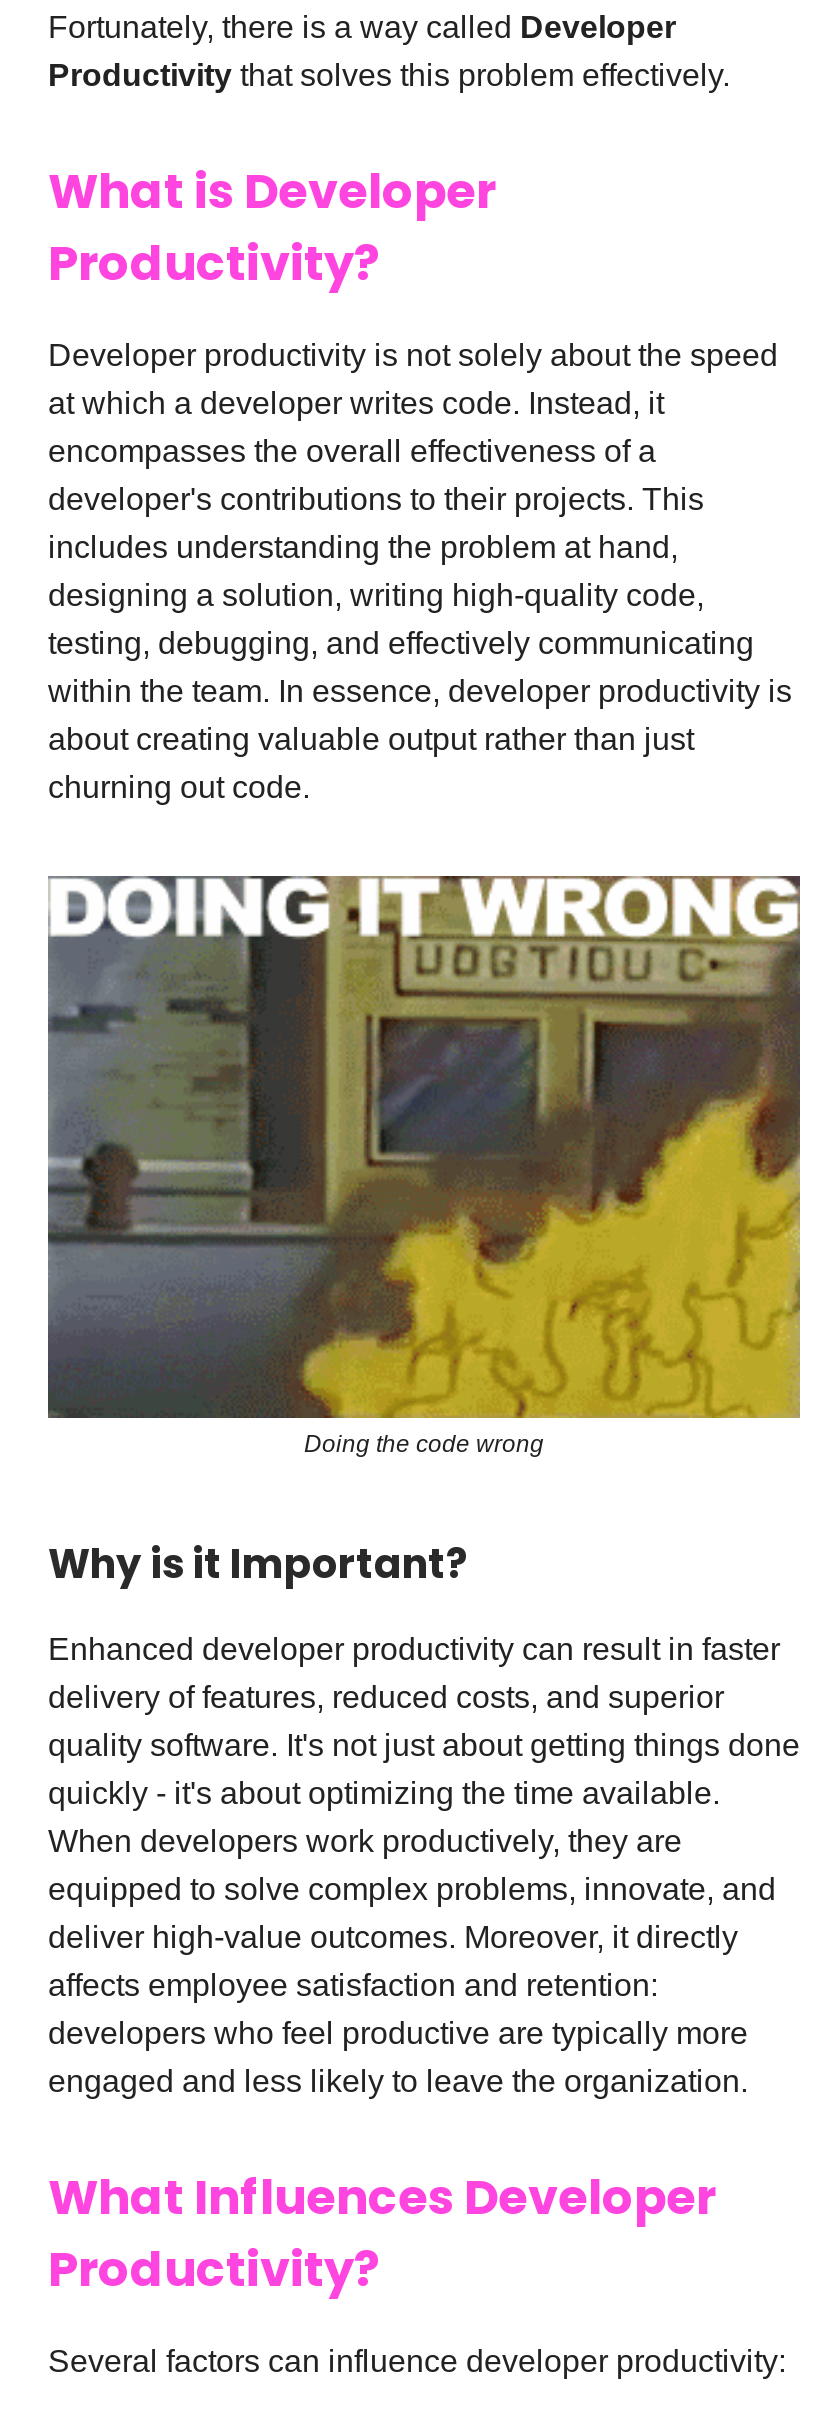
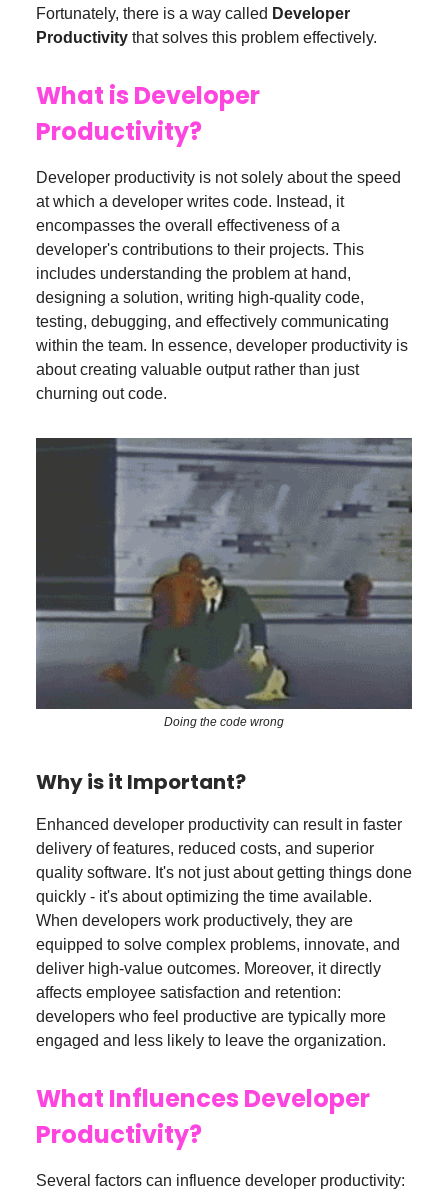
[48,874,802,1420] [image] -> [35,437,413,710] [image]

